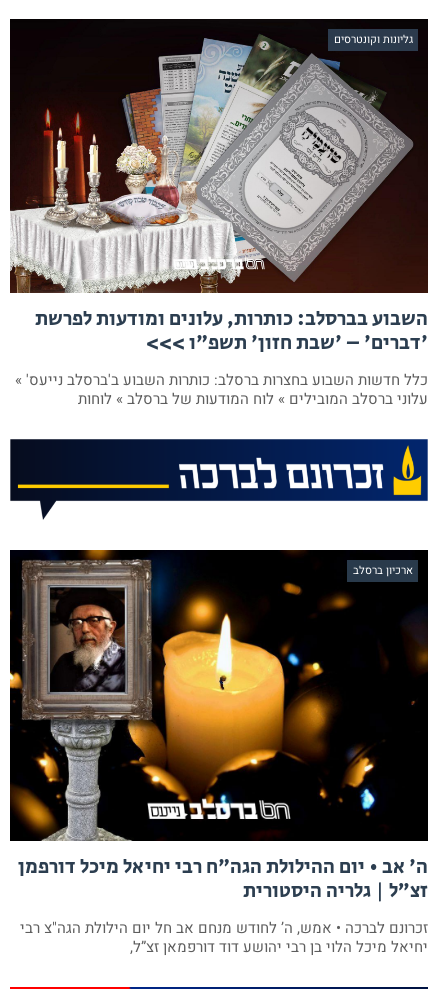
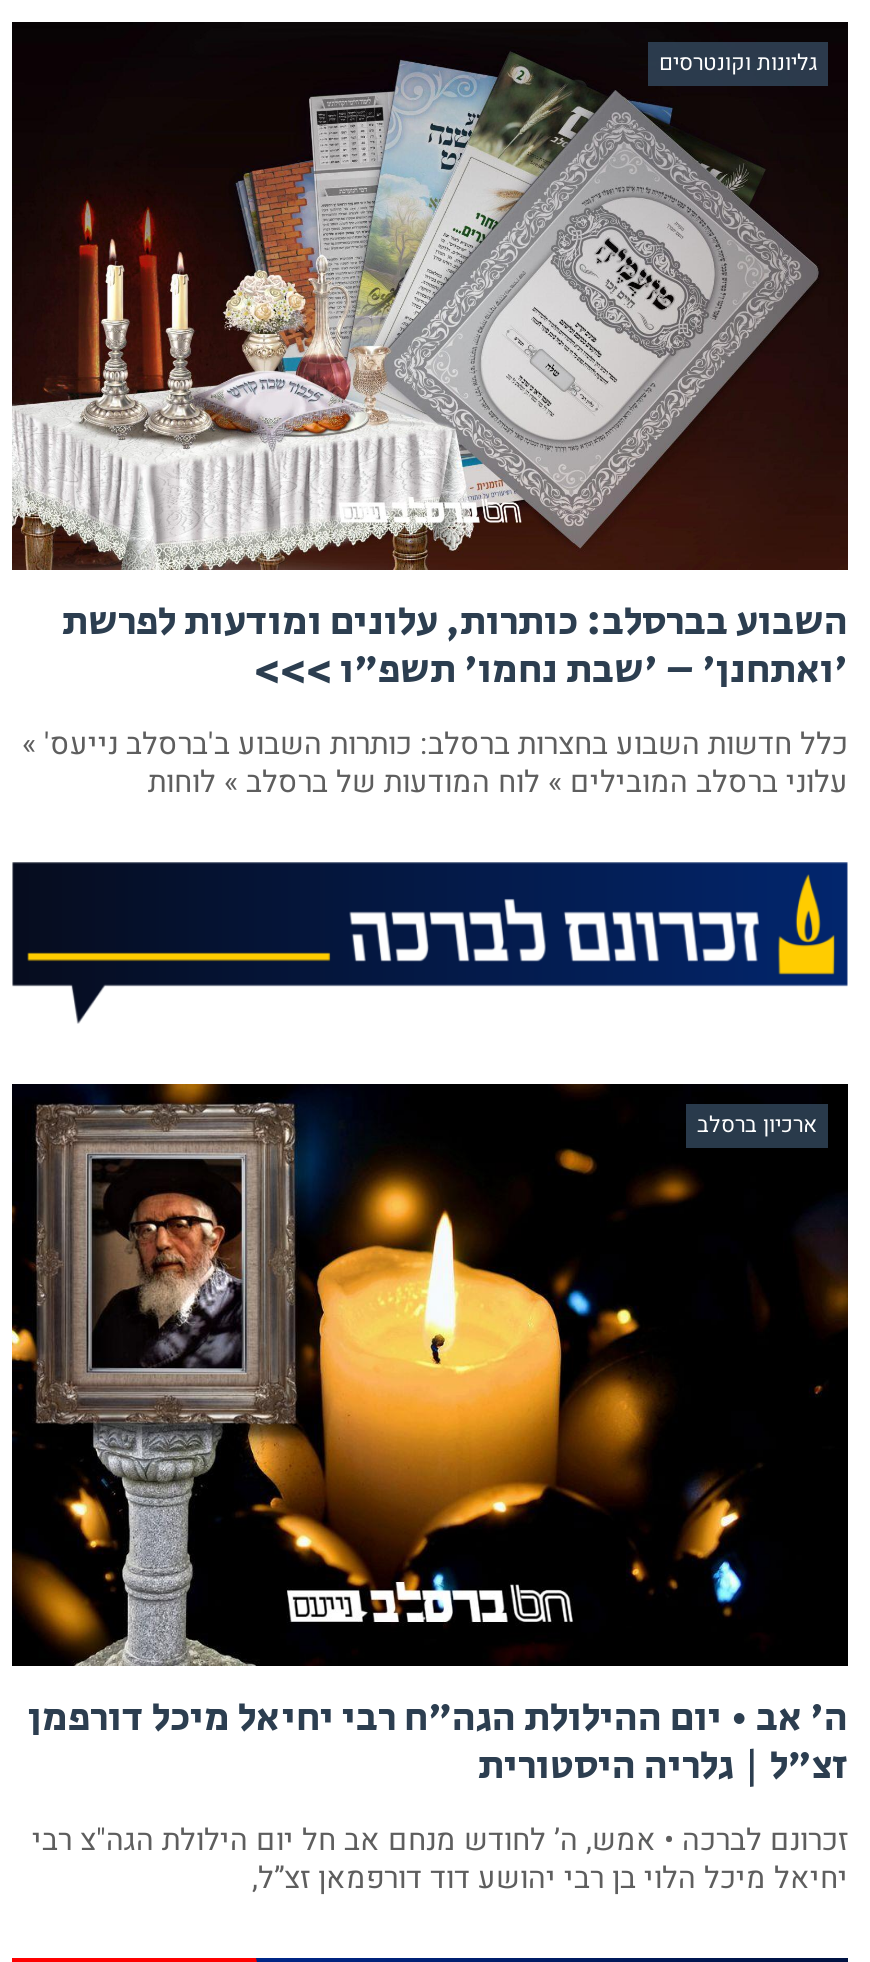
[146,329,428,358] 'דברים' – 'שבת חזון' תשפ"ו >>> -> [254,642,848,700] 'ואתחנן' – 'שבת נחמו' תשפ"ו >>>

